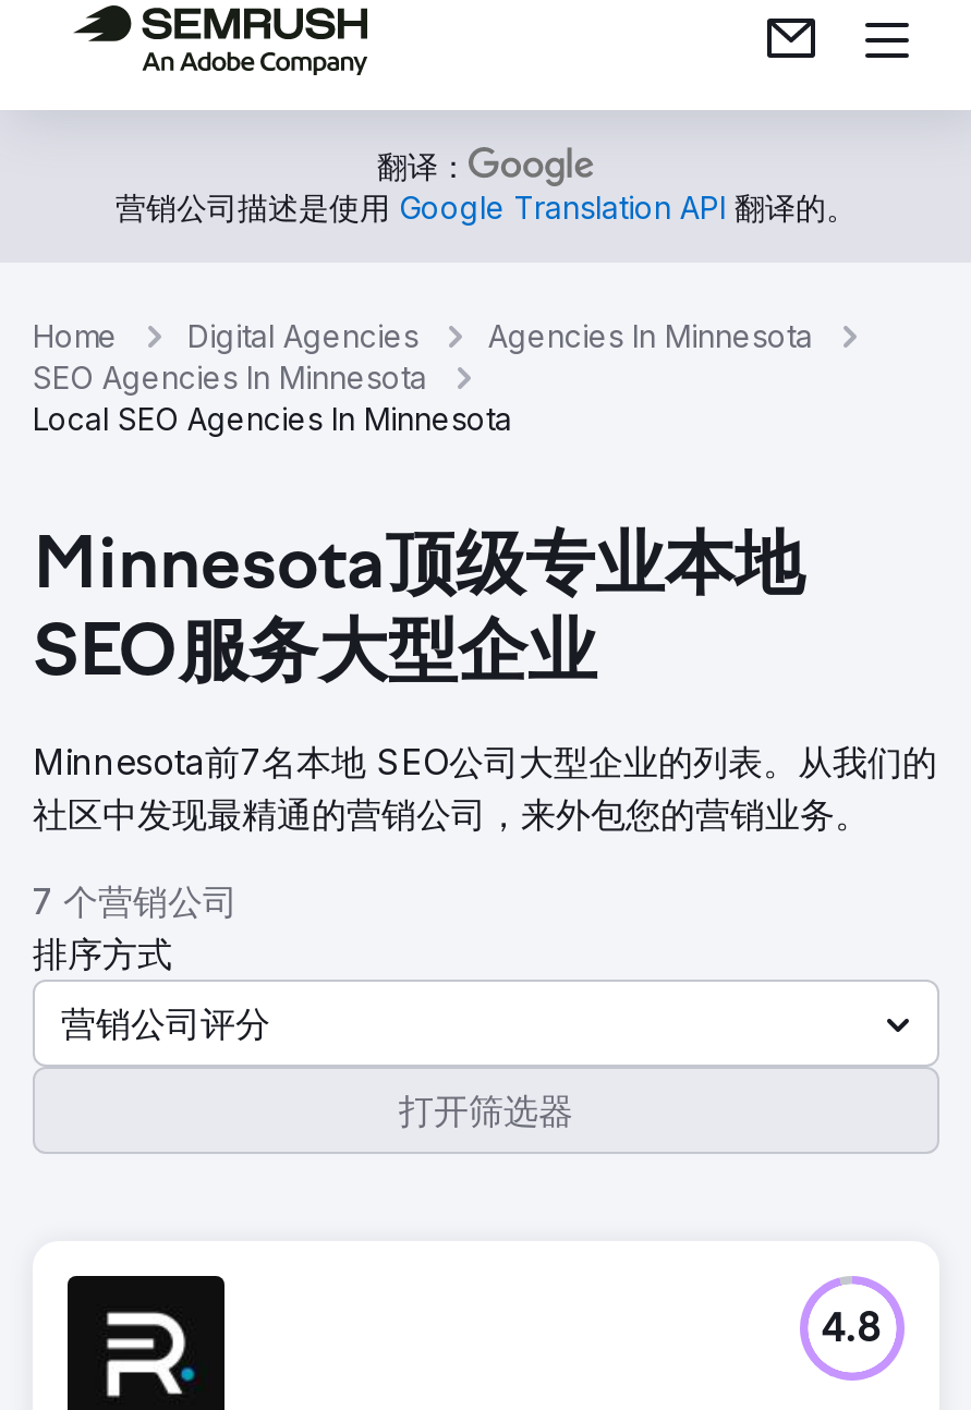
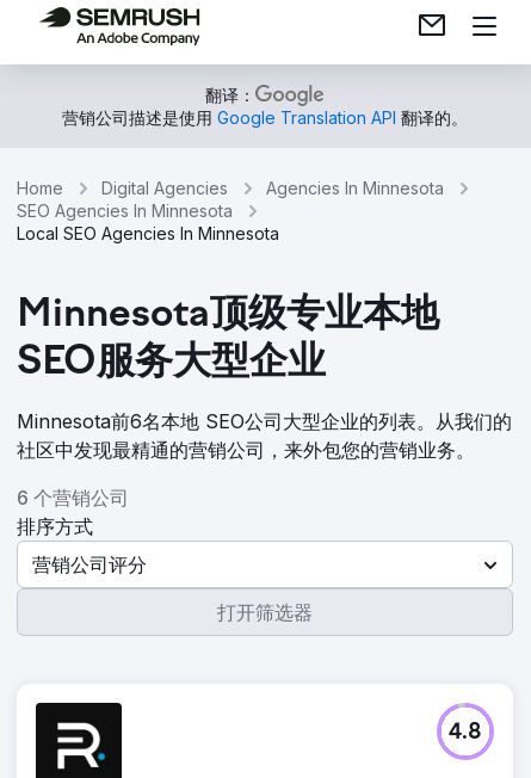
[33,740,937,783] Minnesota前7名本地 SEO公司大型企业的列表。从我们的 -> [17,409,512,433] Minnesota前6名本地 SEO公司大型企业的列表。从我们的
[33,879,238,923] 7 个营销公司 -> [17,486,129,510] 6 个营销公司

